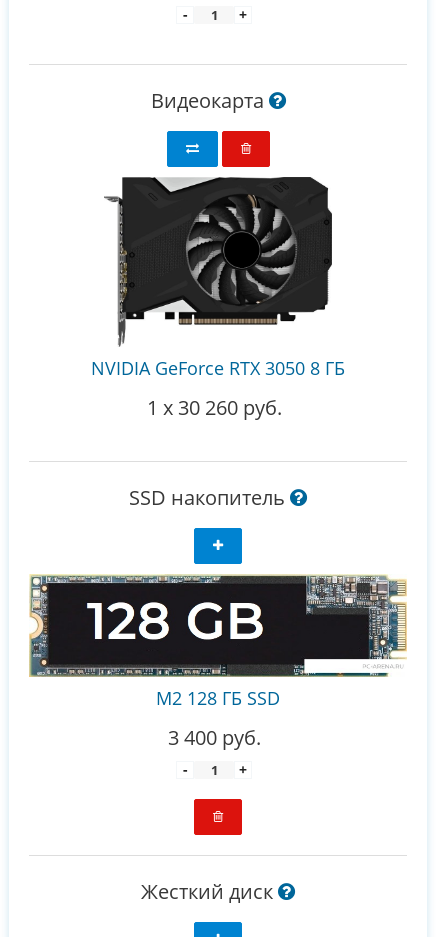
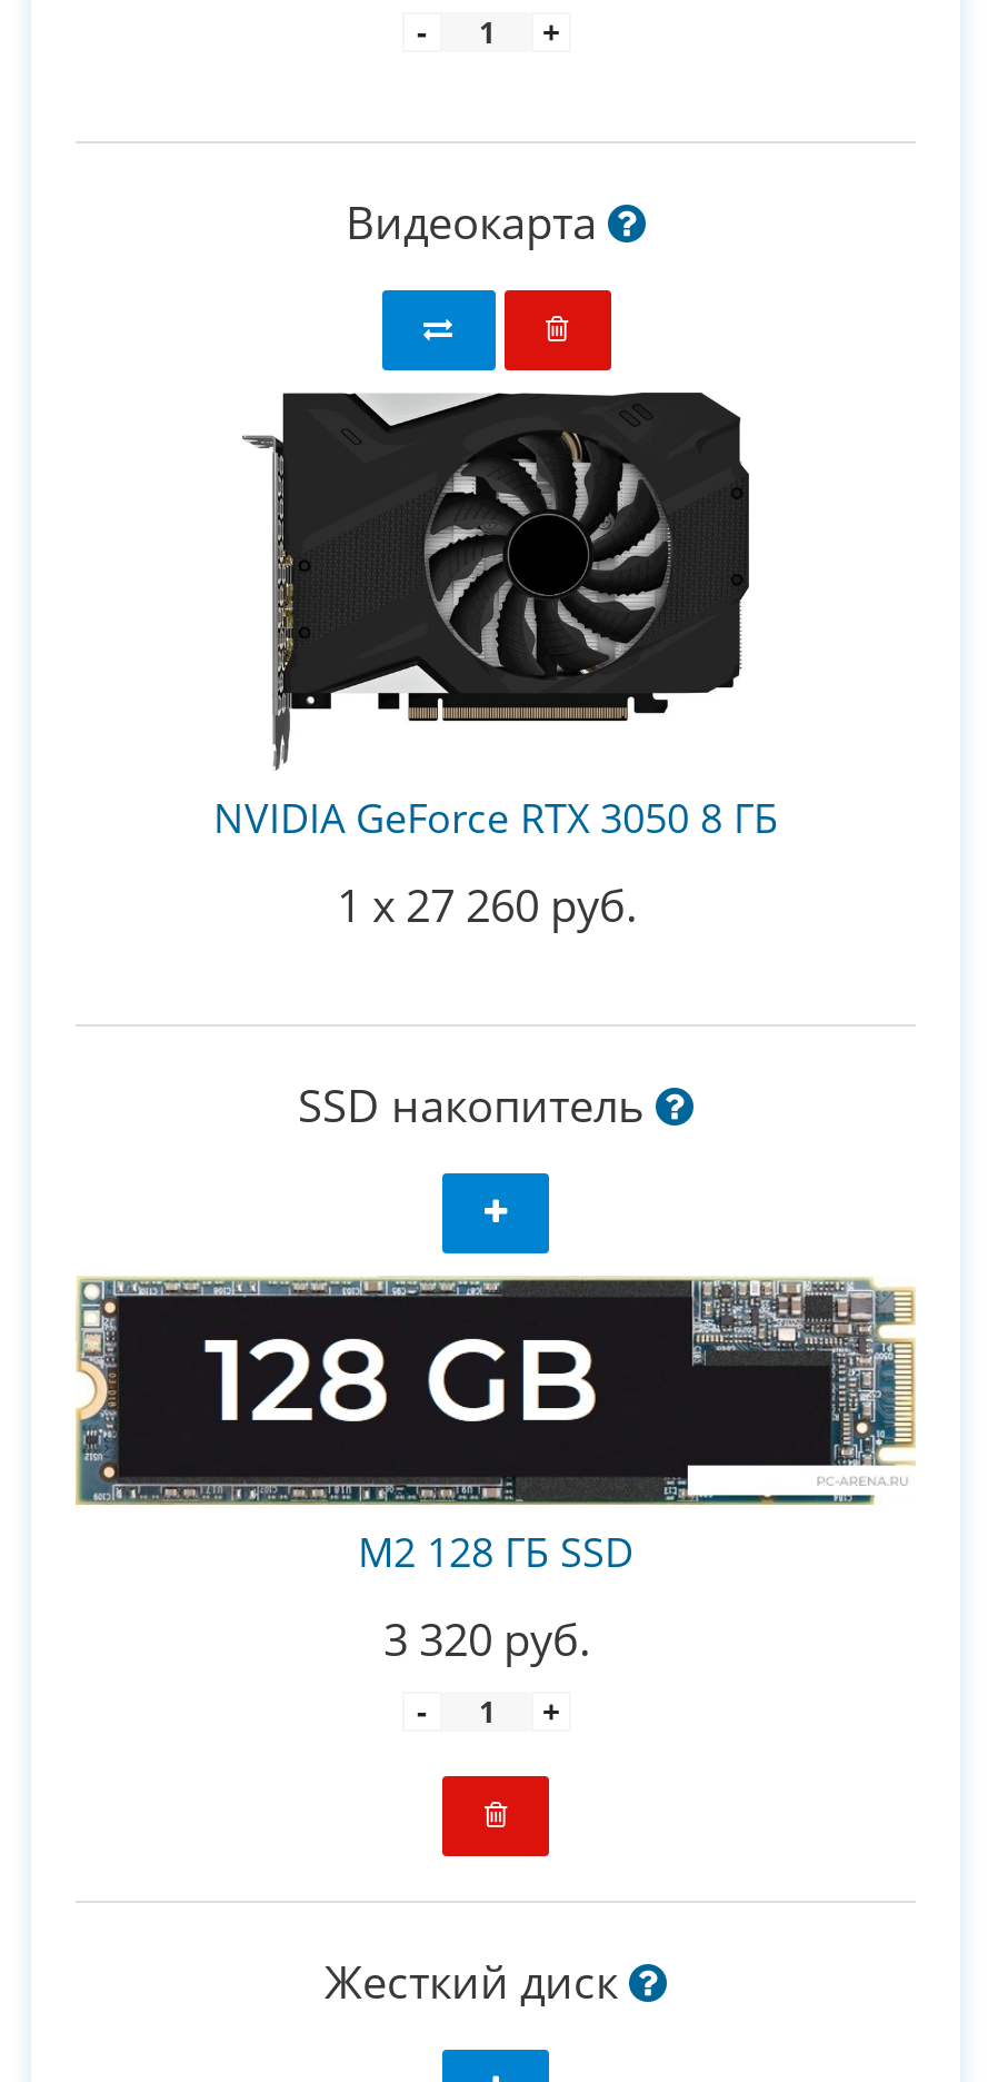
[146,394,281,421] 1 x 30 260 руб. -> [337,875,637,935] 1 x 27 260 руб.
[167,724,260,751] 3 400 руб. -> [383,1610,590,1670] 3 320 руб.

